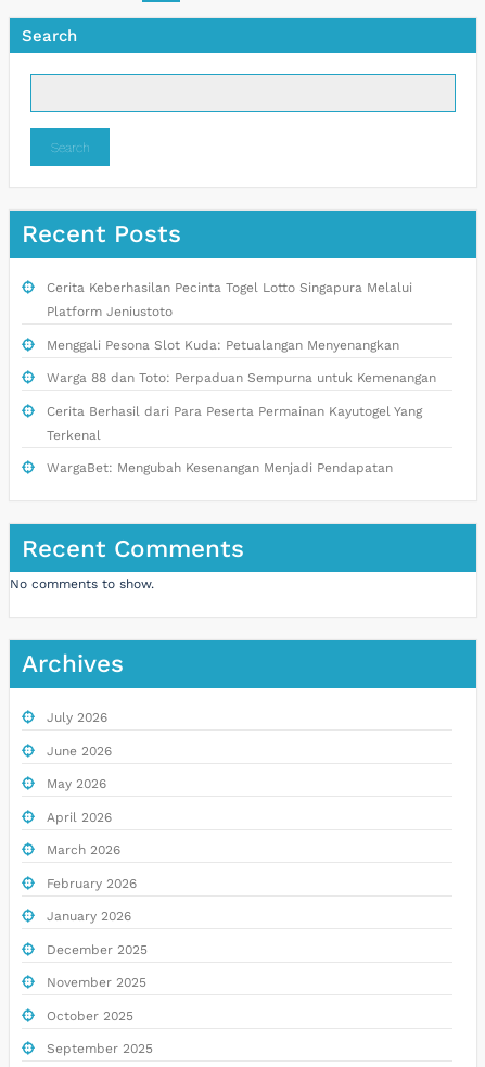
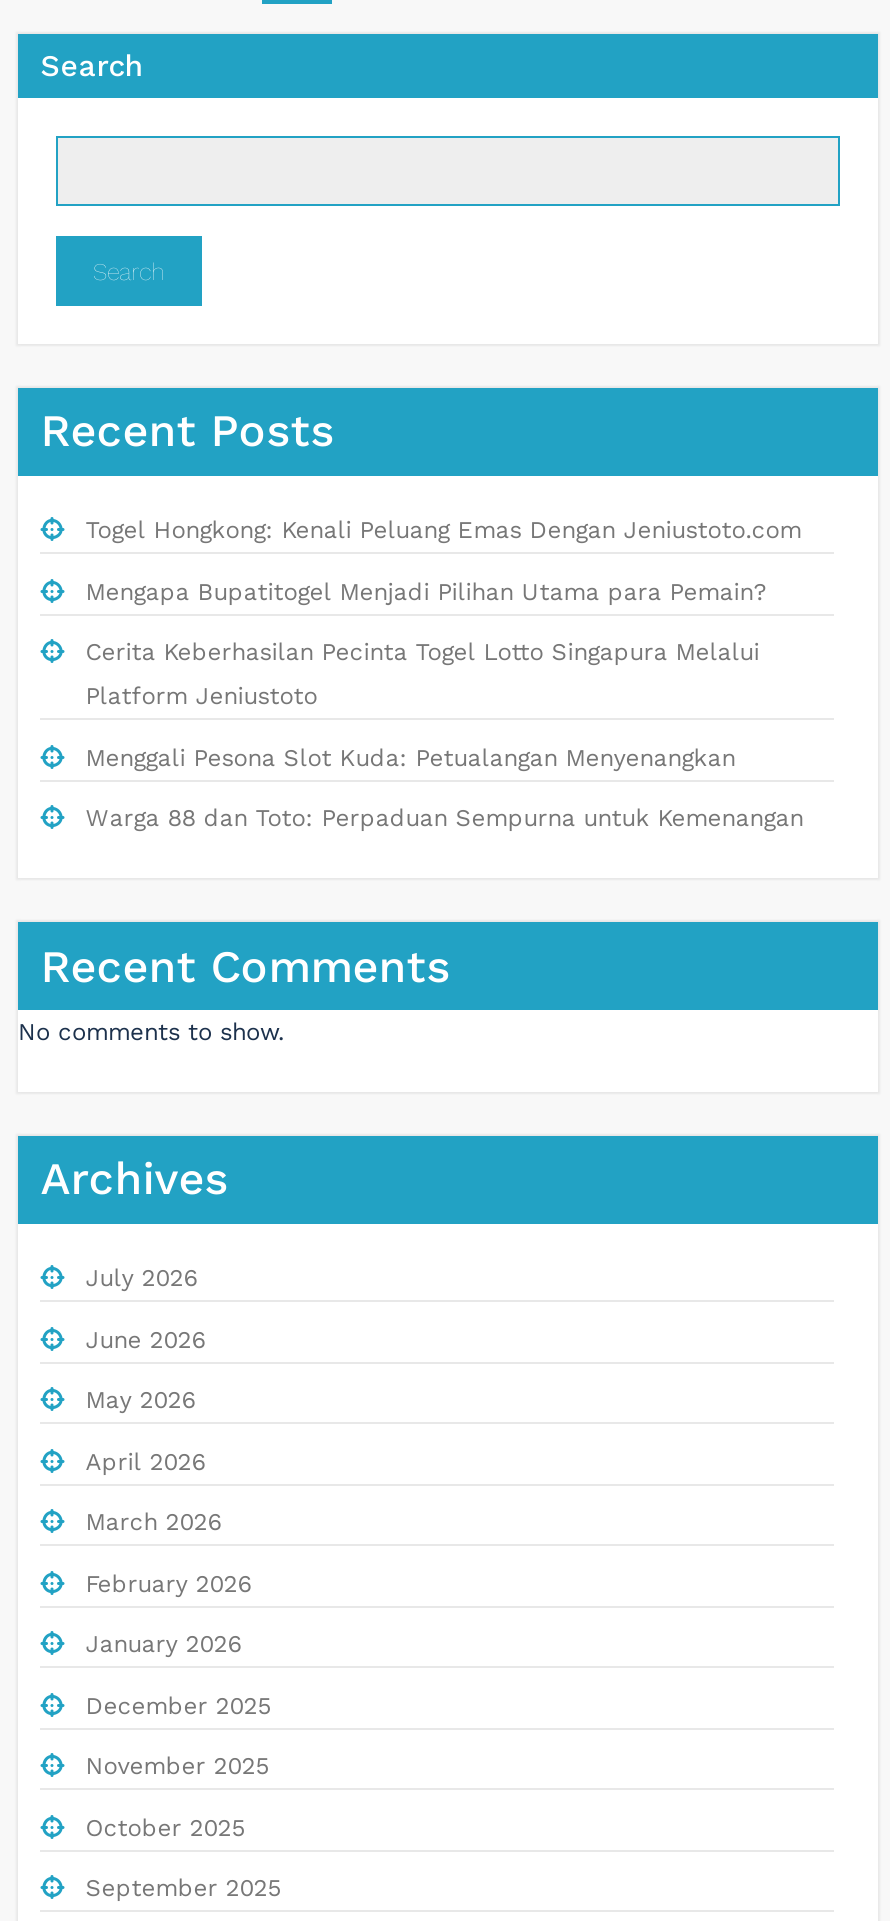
none -> [86,516,802,605] Togel Hongkong: Kenali Peluang Emas Dengan Jeniustoto.com | Mengapa Bupatitogel Menjadi Pilihan Utama para Pemain?
moved [46,280,436,386] -> [86,638,804,832]: Cerita Keberhasilan Pecinta Togel Lotto Singapura Melalui | Platform Jeniustoto | Menggali Pesona Slot Kuda: Petualangan Menyenangkan | Warga 88 dan Toto: Perpaduan Sempurna untuk Kemenangan
[46,403,422,476] Cerita Berhasil dari Para Peserta Permainan Kayutogel Yang | Terkenal | WargaBet: Mengubah Kesenangan Menjadi Pendapatan -> none

